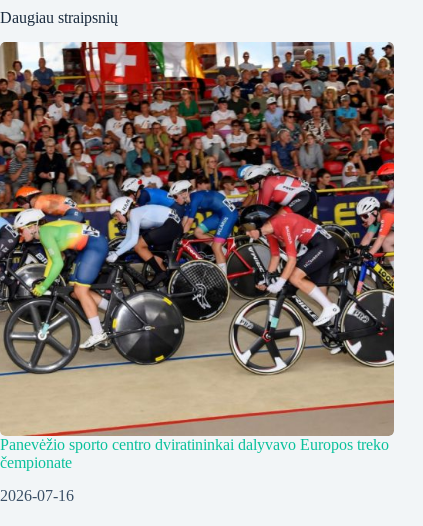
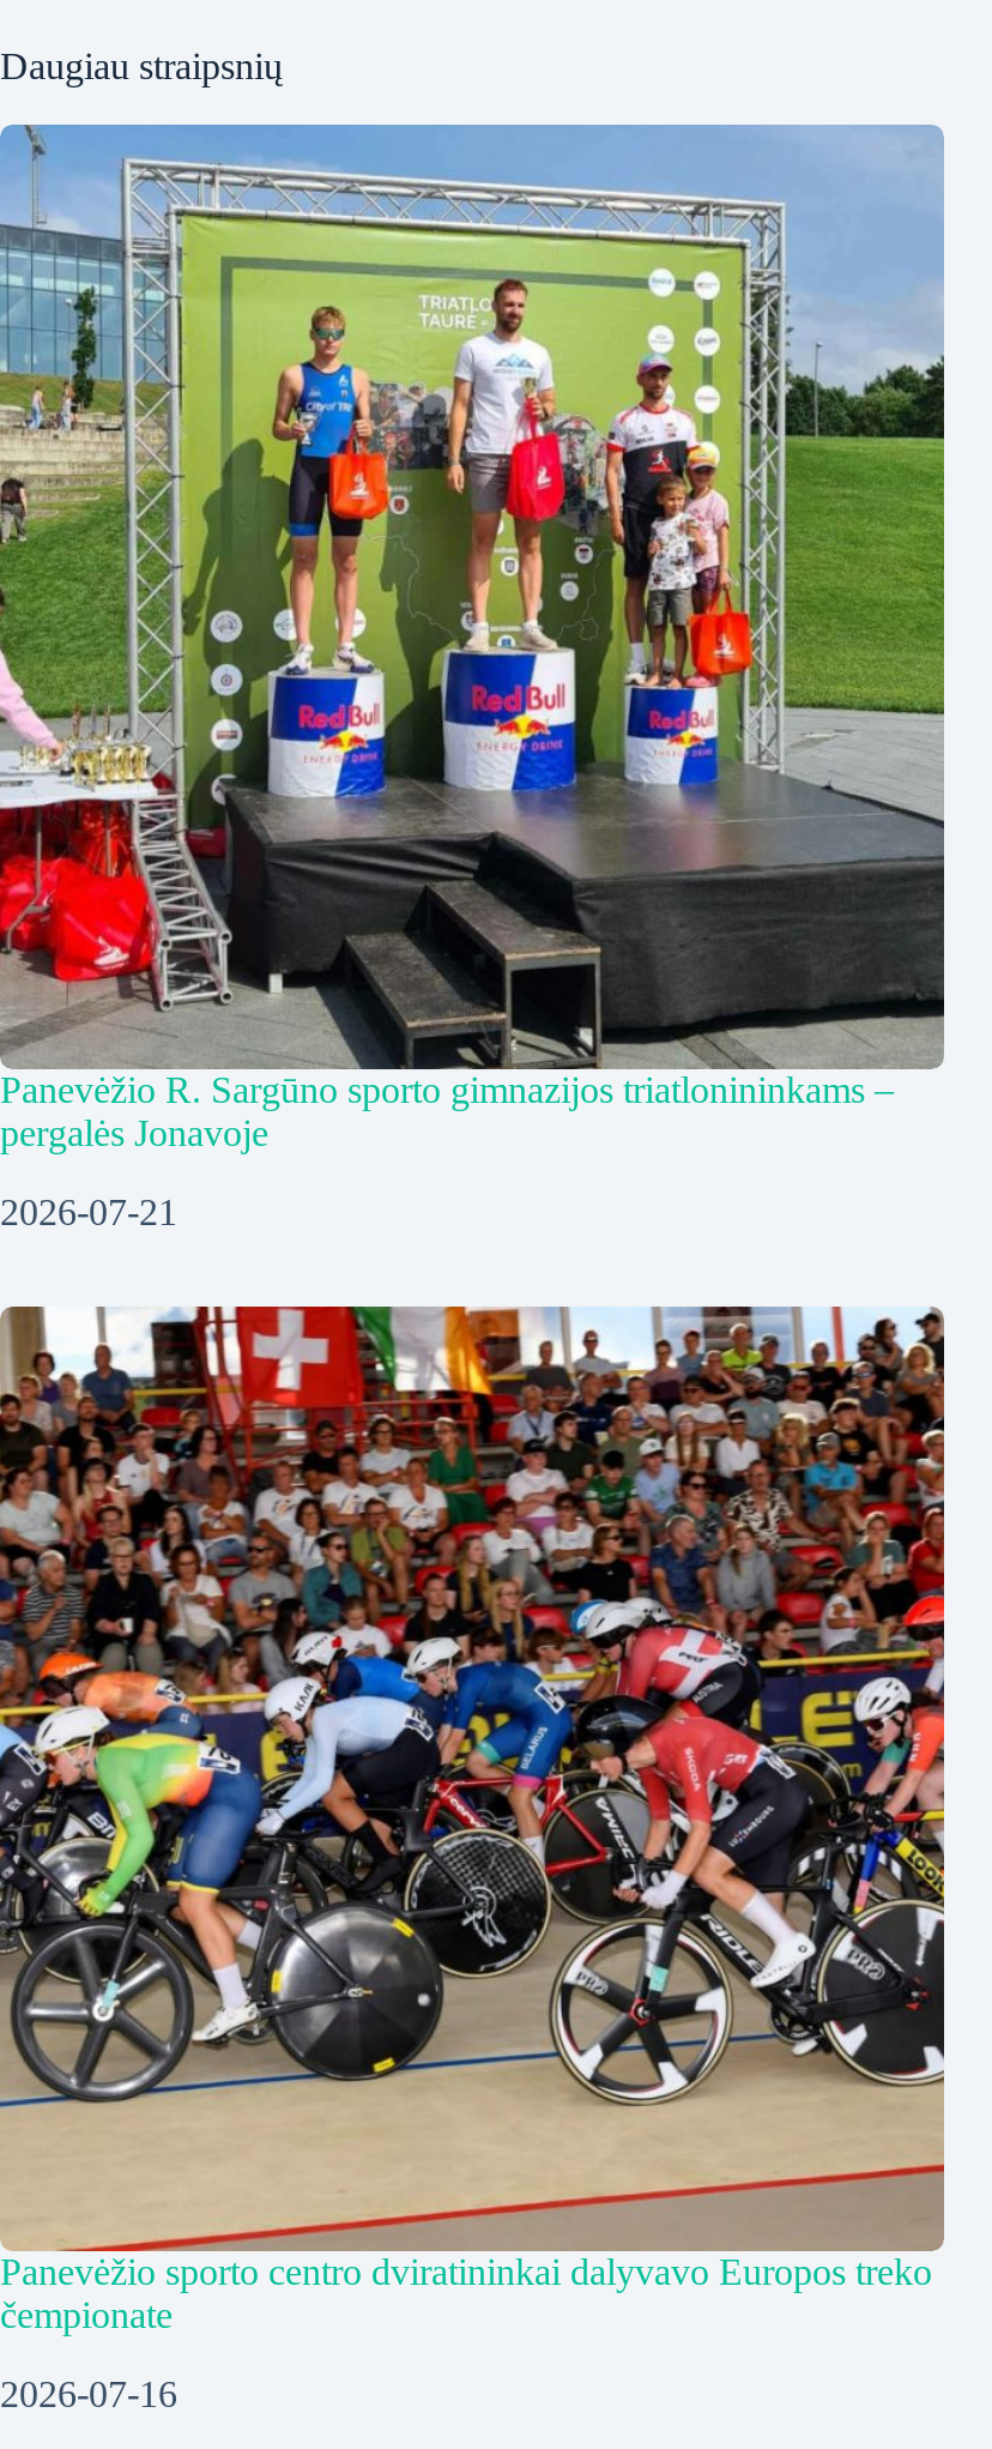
none -> [0,122,946,1233] [image] | Panevėžio R. Sargūno sporto gimnazijos triatlonininkams – | pergalės Jonavoje | 2026-07-21

